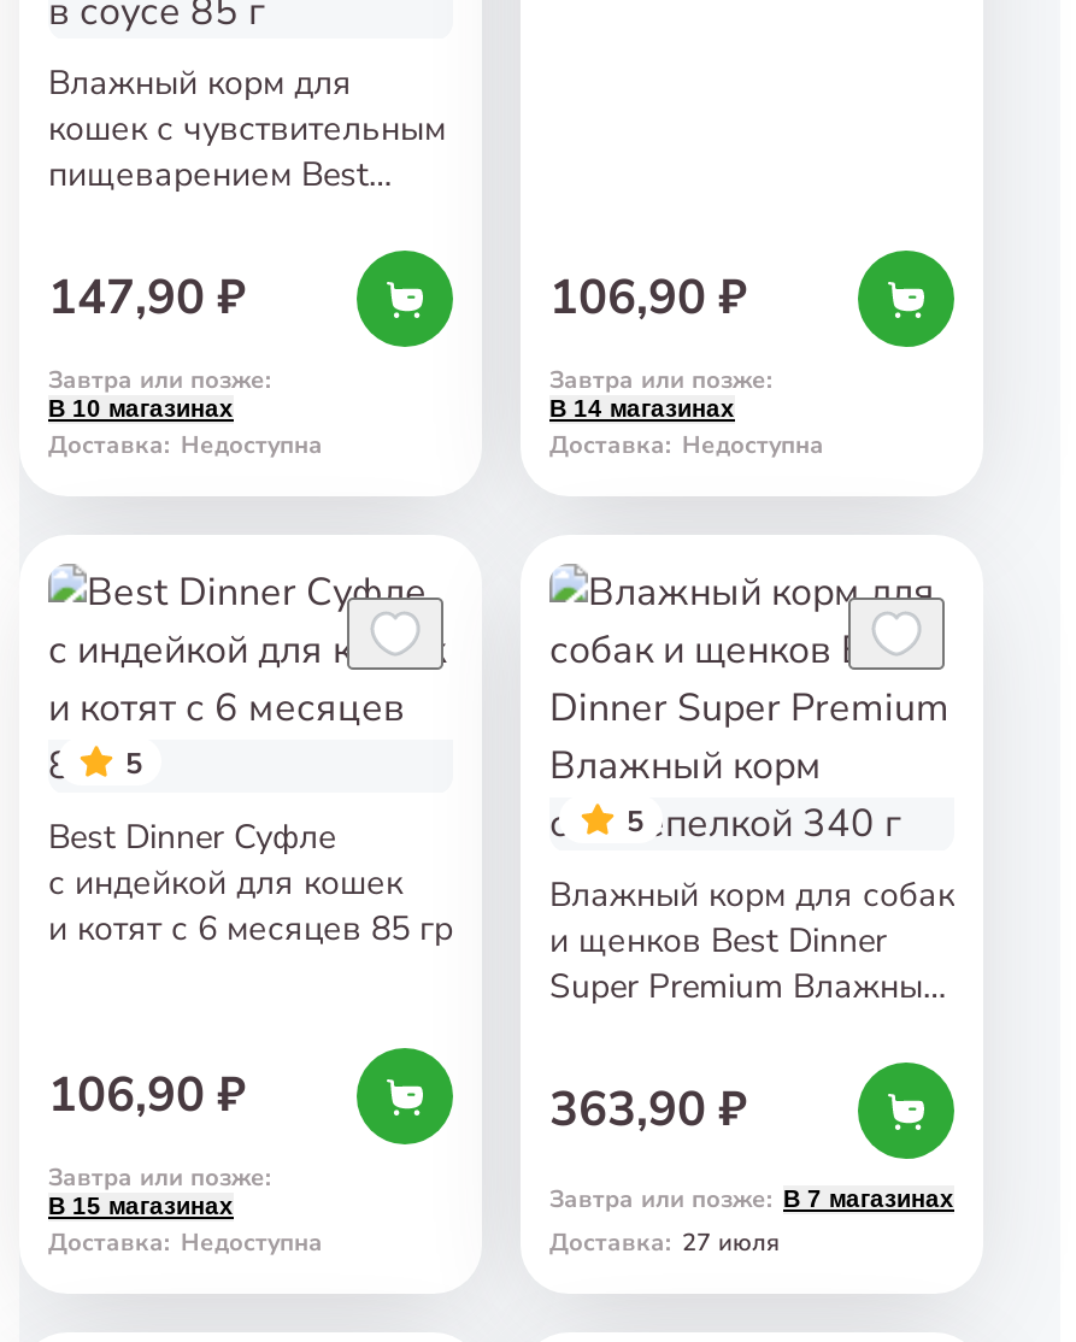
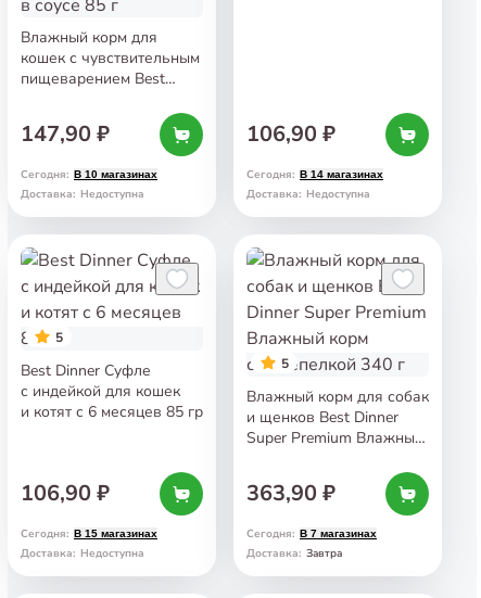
[48,364,265,398] Завтра или позже -> [21,167,66,183] Сегодня
[549,364,766,398] Завтра или позже -> [246,167,292,183] Сегодня
[48,1162,265,1196] Завтра или позже -> [21,527,66,542] Сегодня
[549,1183,766,1217] Завтра или позже -> [246,527,292,542] Сегодня
[549,1226,778,1261] Доставка 27 июля -> [246,546,342,561] Доставка Завтра

